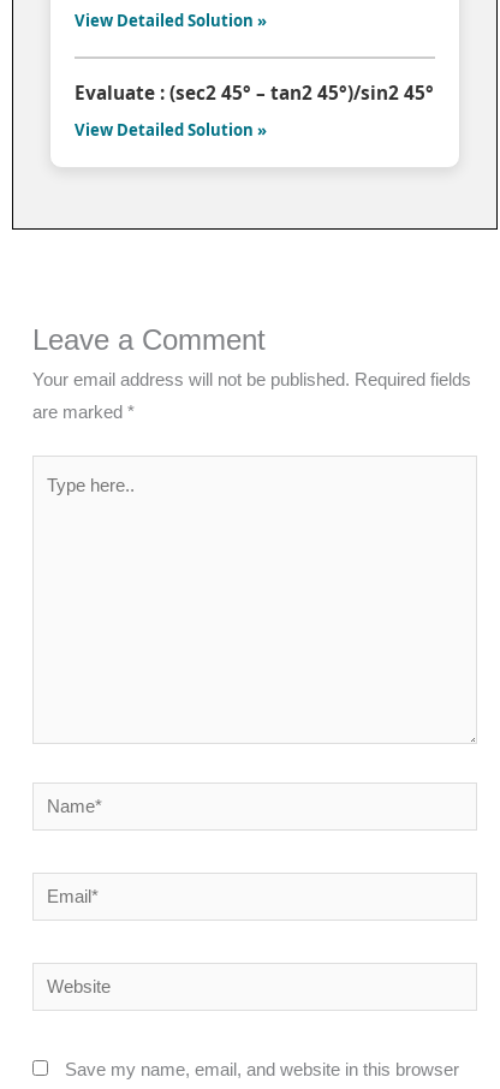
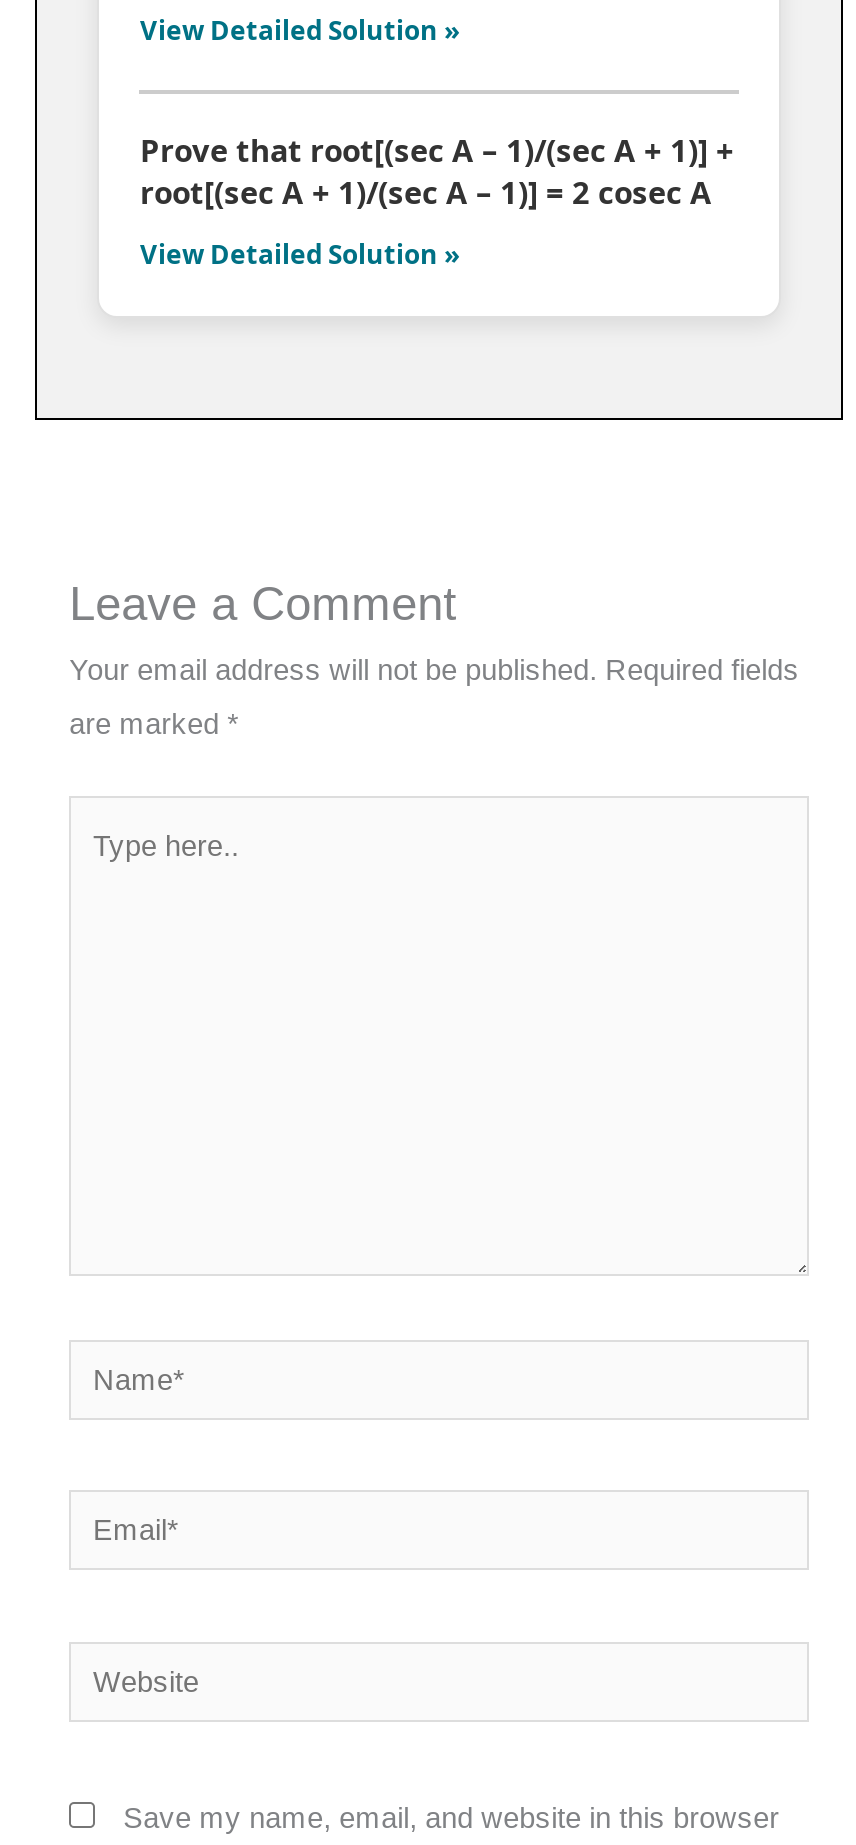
[75,81,434,105] Evaluate : (sec2 45° – tan2 45°)/sin2 45° -> [140,131,734,213] Prove that root[(sec A – 1)/(sec A + 1)] + | root[(sec A + 1)/(sec A – 1)] = 2 cosec A

